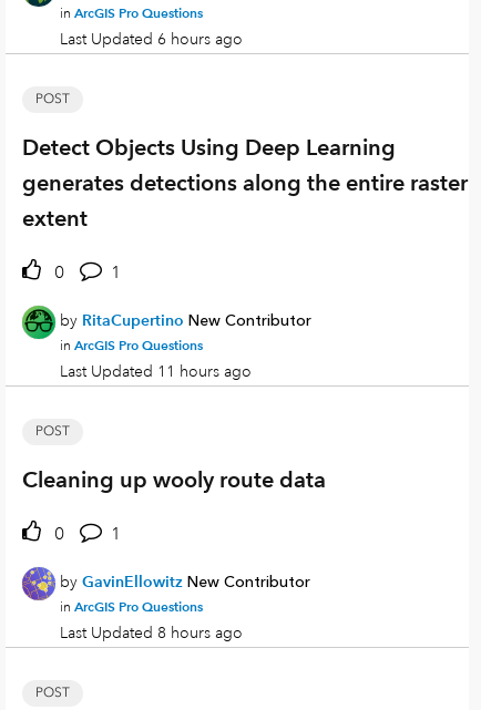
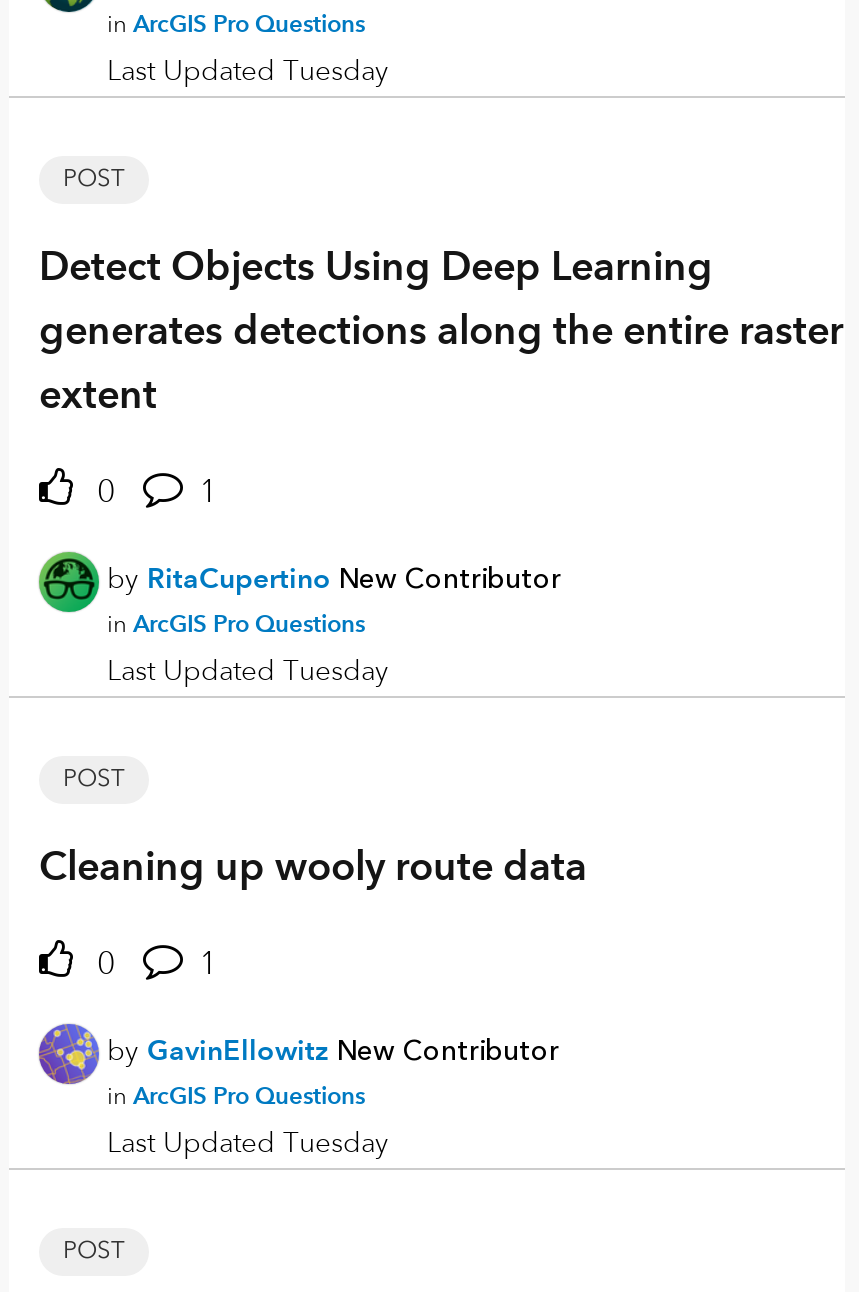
[60,29,243,49] Last Updated 6 hours ago -> [107,52,389,88] Last Updated Tuesday
[60,361,252,381] Last Updated 11 hours ago -> [107,652,389,688] Last Updated Tuesday
[60,623,243,643] Last Updated 8 hours ago -> [107,1124,389,1160] Last Updated Tuesday

